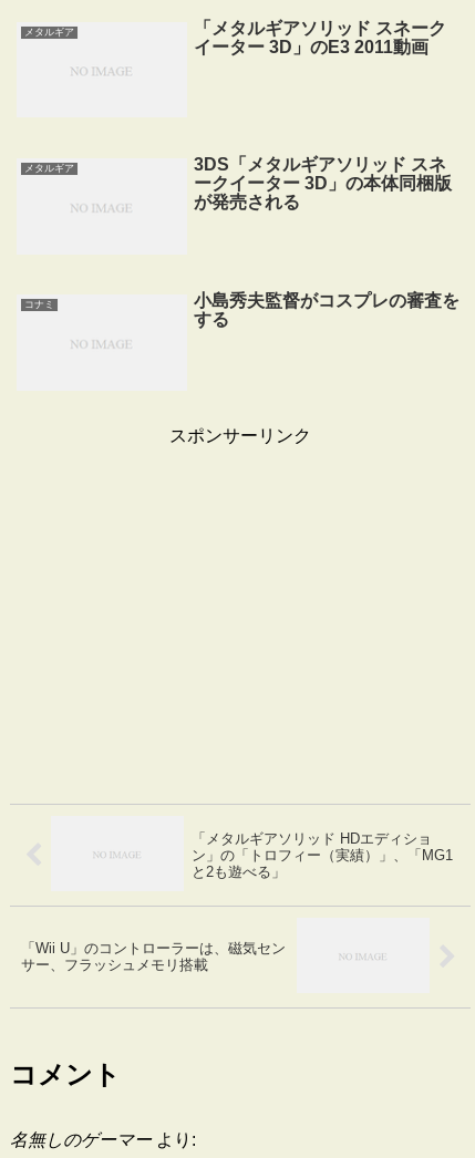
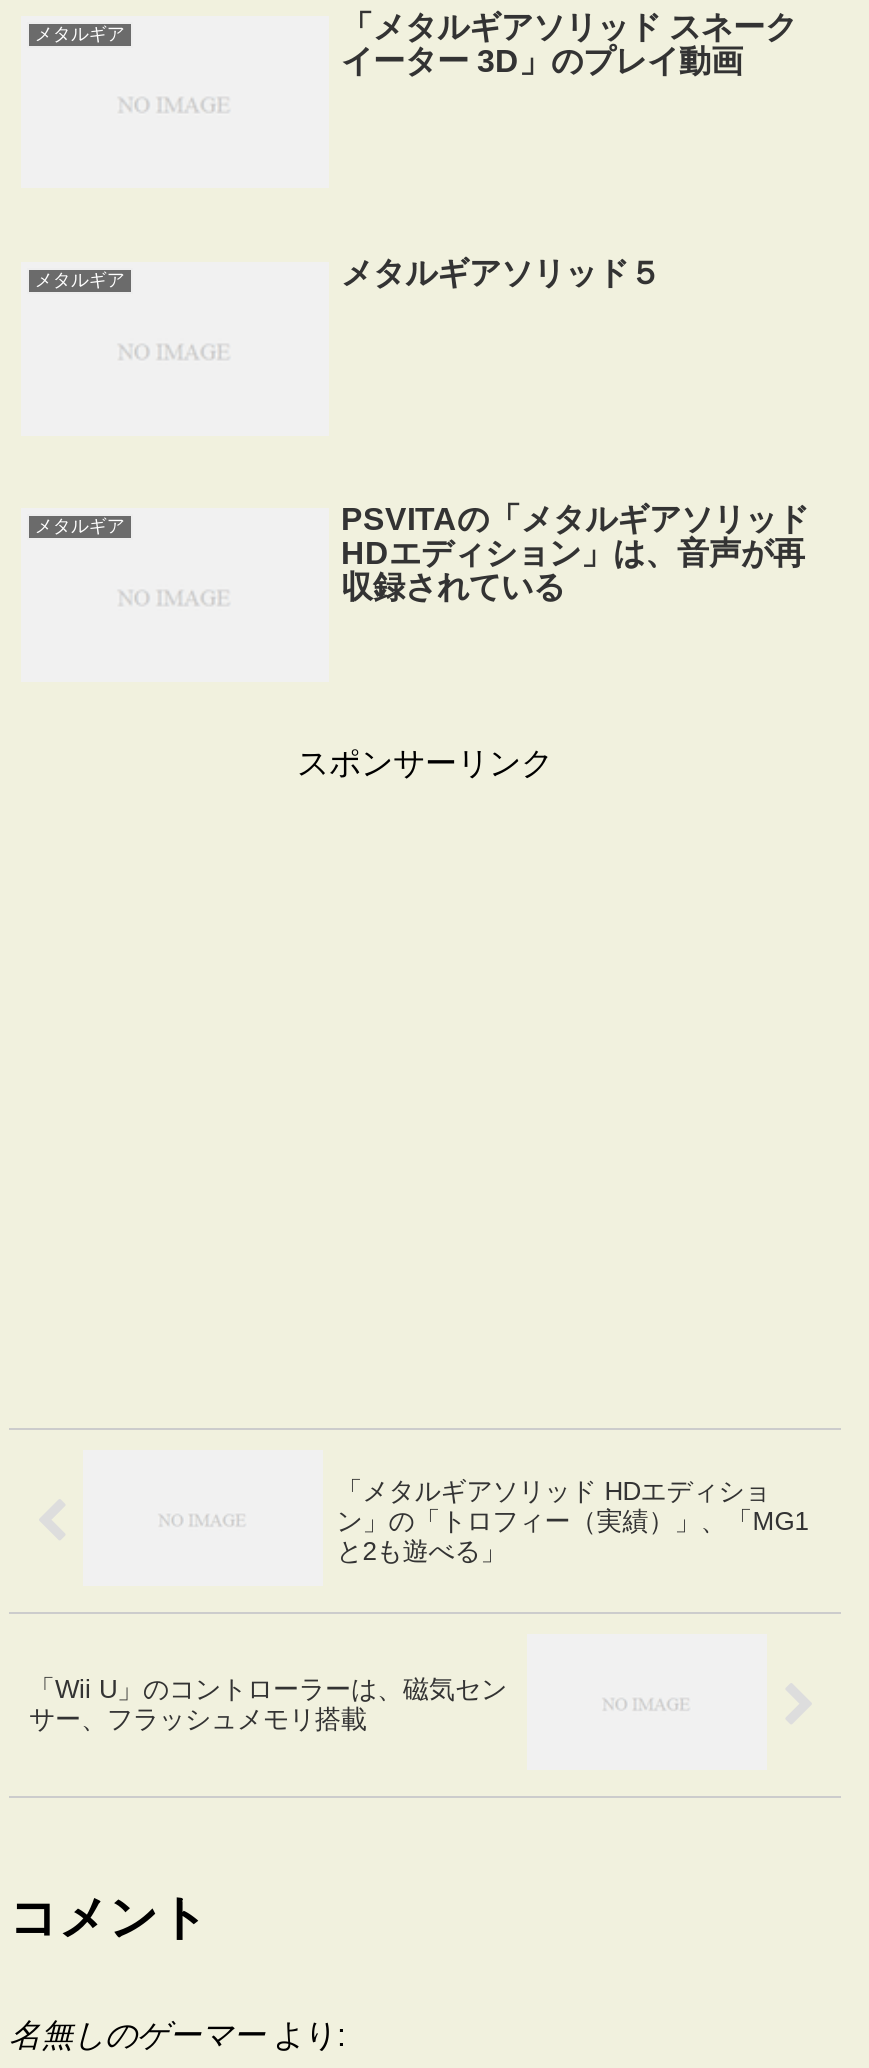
[194,38,428,57] イーター 3D」のE3 2011動画 -> [341,44,743,78] イーター 3D」のプレイ動画
[194,155,452,212] 3DS「メタルギアソリッド スネ | ークイーター 3D」の本体同梱版 | が発売される -> [341,257,661,291] メタルギアソリッド５
[24,292,459,329] コナミ | 小島秀夫監督がコスプレの審査を | する -> [35,503,809,605] メタルギア | PSVITAの「メタルギアソリッド | HDエディション」は、音声が再 | 収録されている

